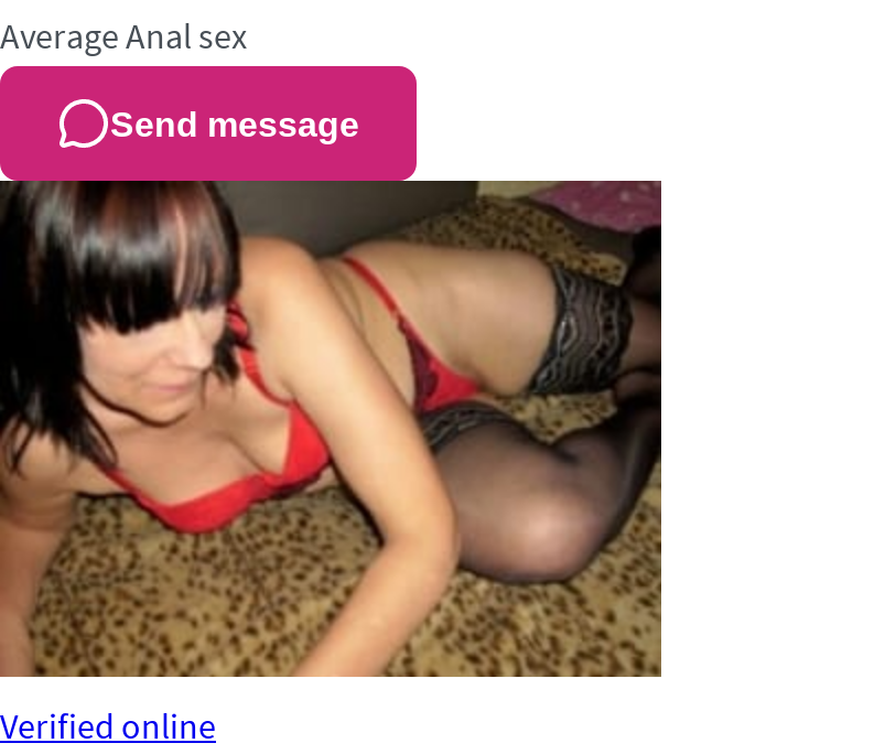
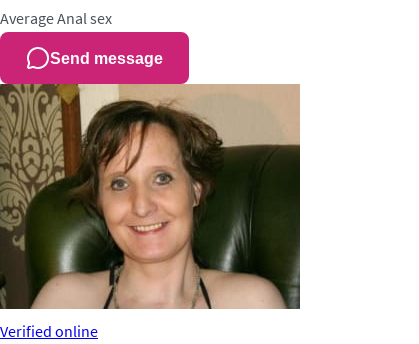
[7,179,663,679] [image] -> [3,83,301,310] [image]

